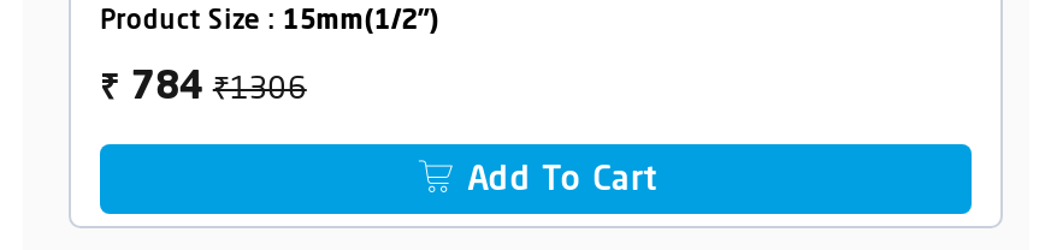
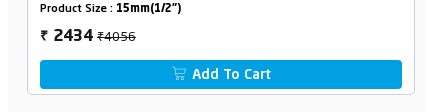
[100,67,307,108] ₹ 784 ₹1306 -> [40,28,136,45] ₹ 2434 ₹4056

